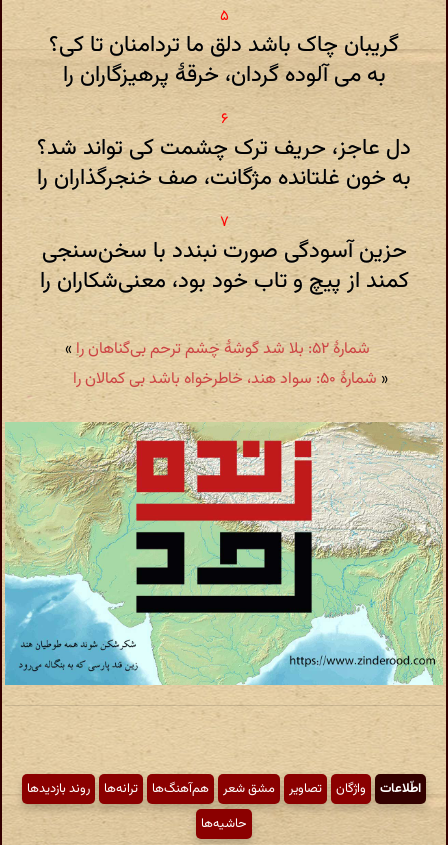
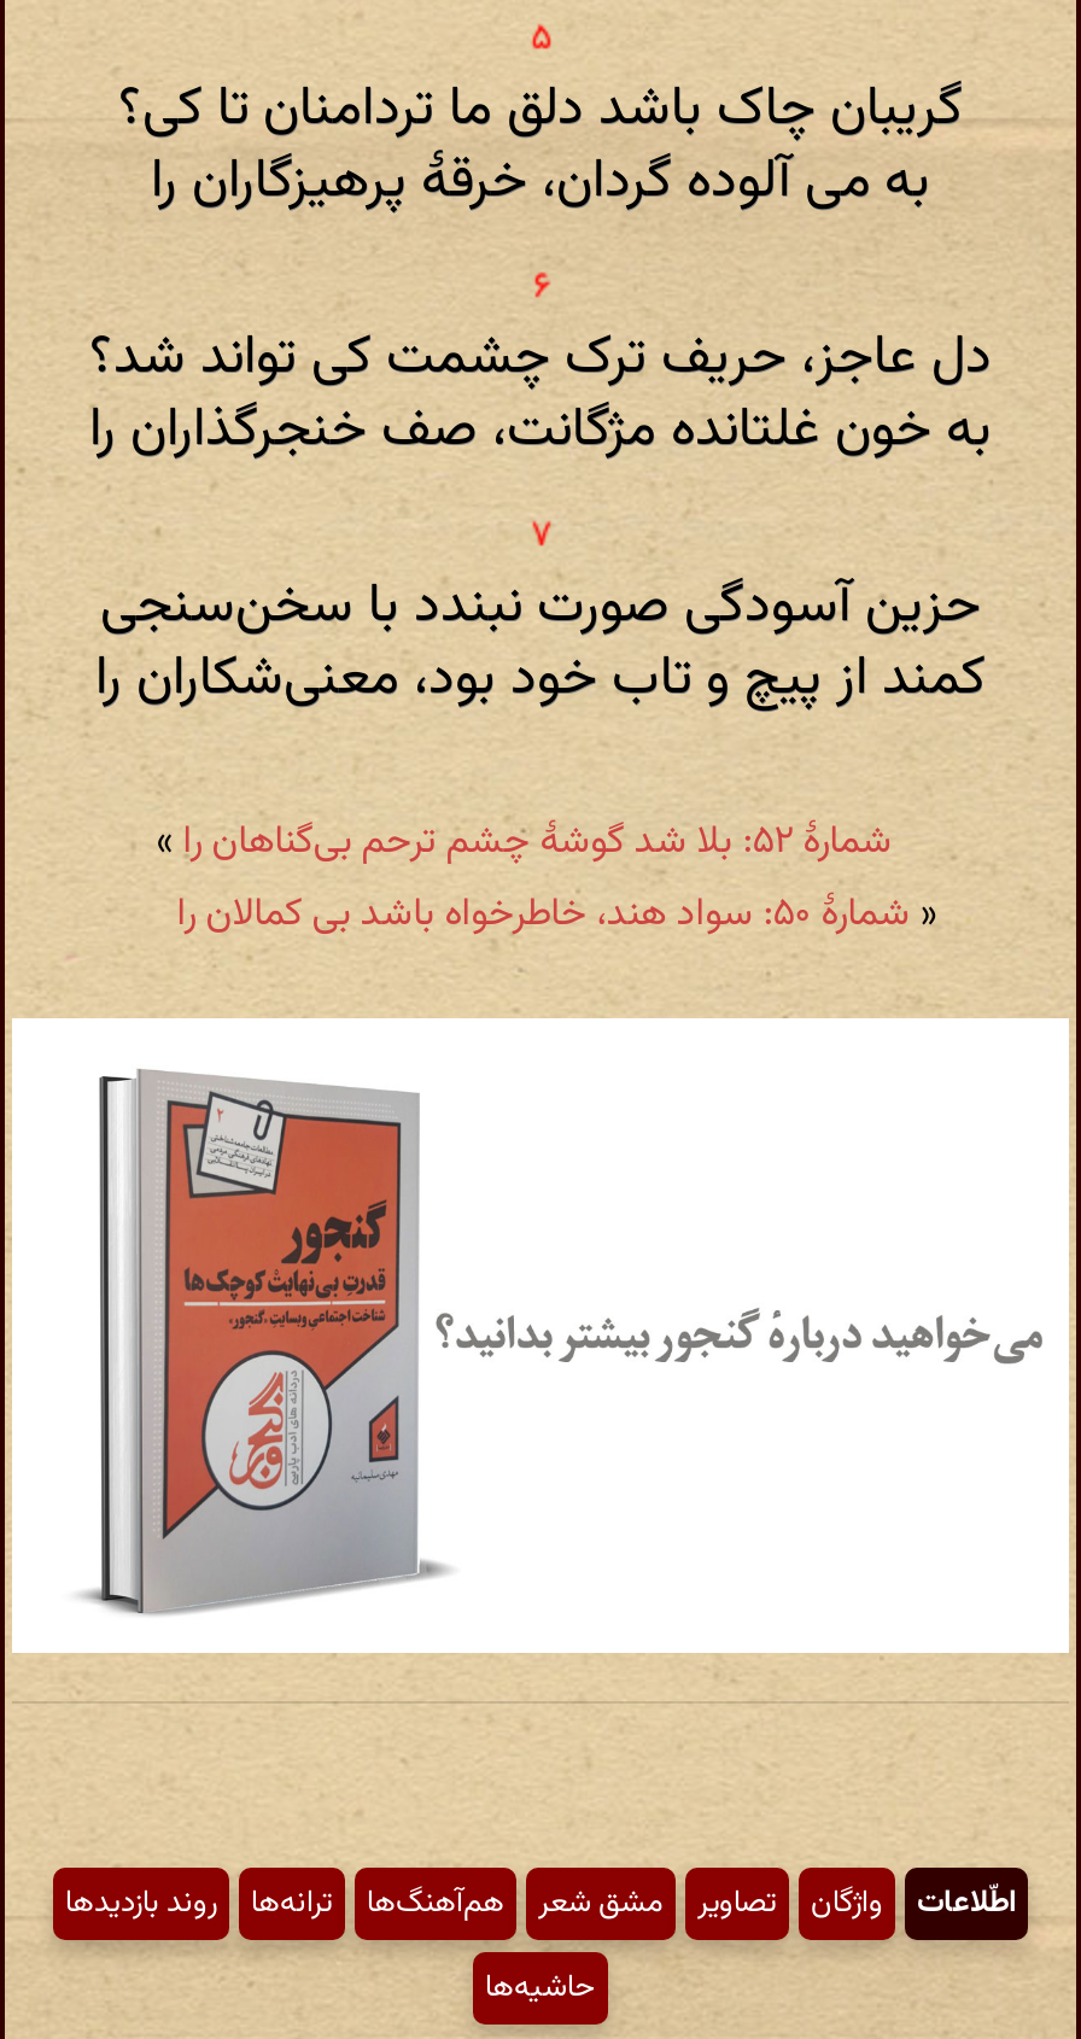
[4,422,443,686] [image] -> [10,1016,1071,1653] [image]

